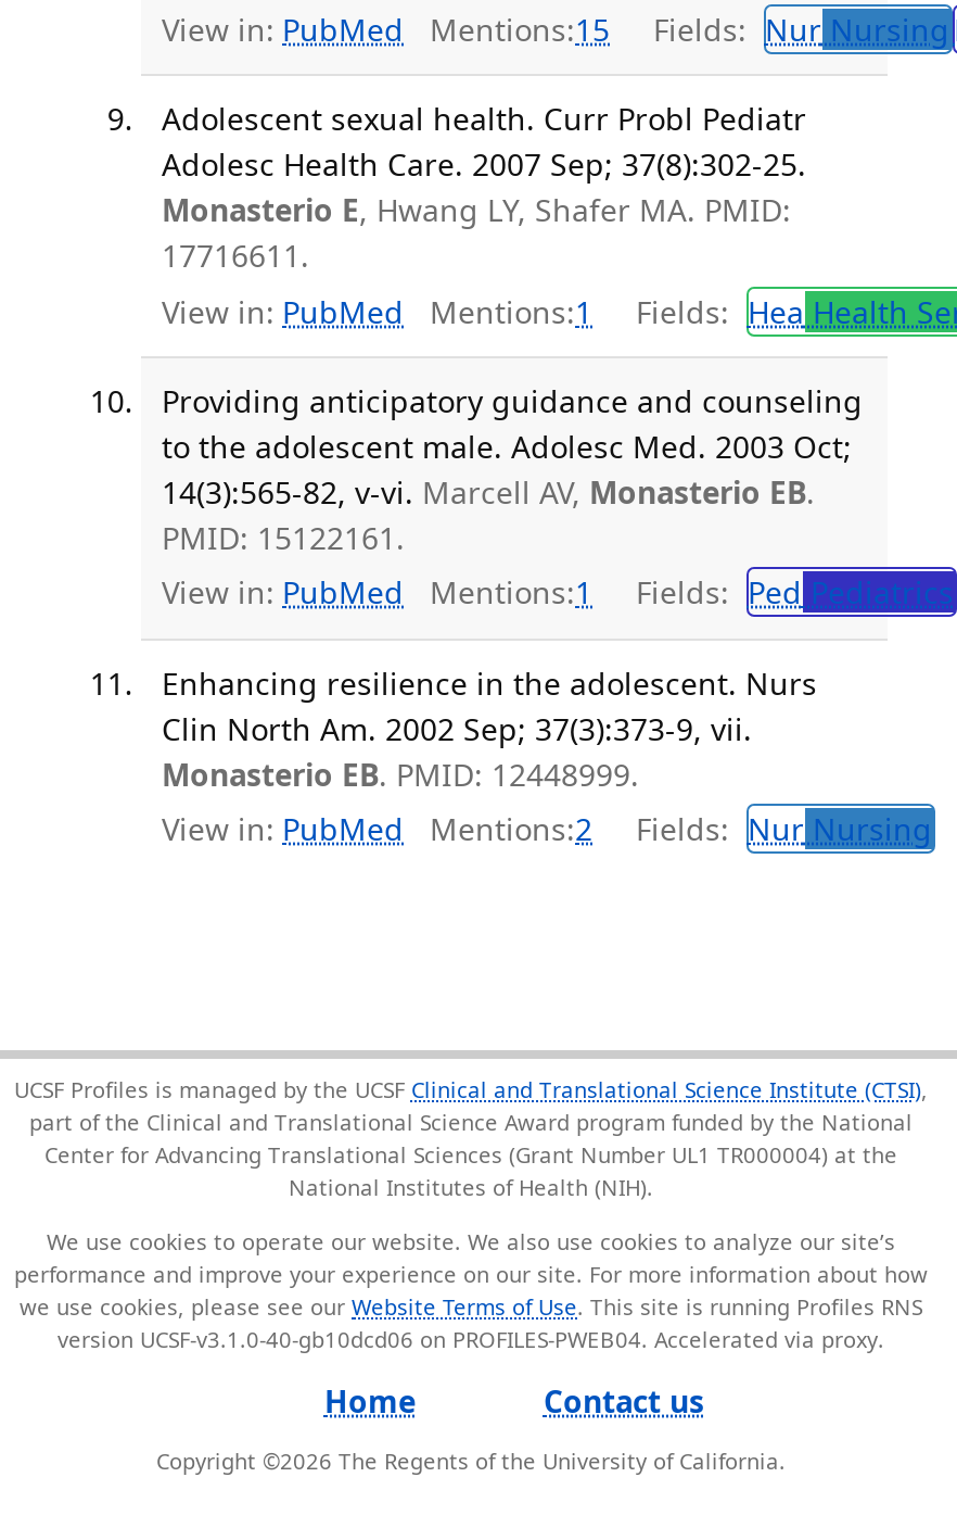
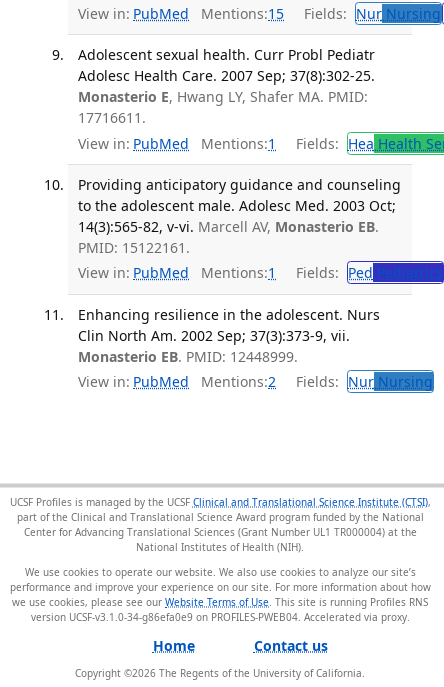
[58,1323,654,1353] version UCSF-v3.1.0-40-gb10dcd06 on PROFILES-PWEB04. -> [30,609,303,623] version UCSF-v3.1.0-34-g86efa0e9 on PROFILES-PWEB04.

